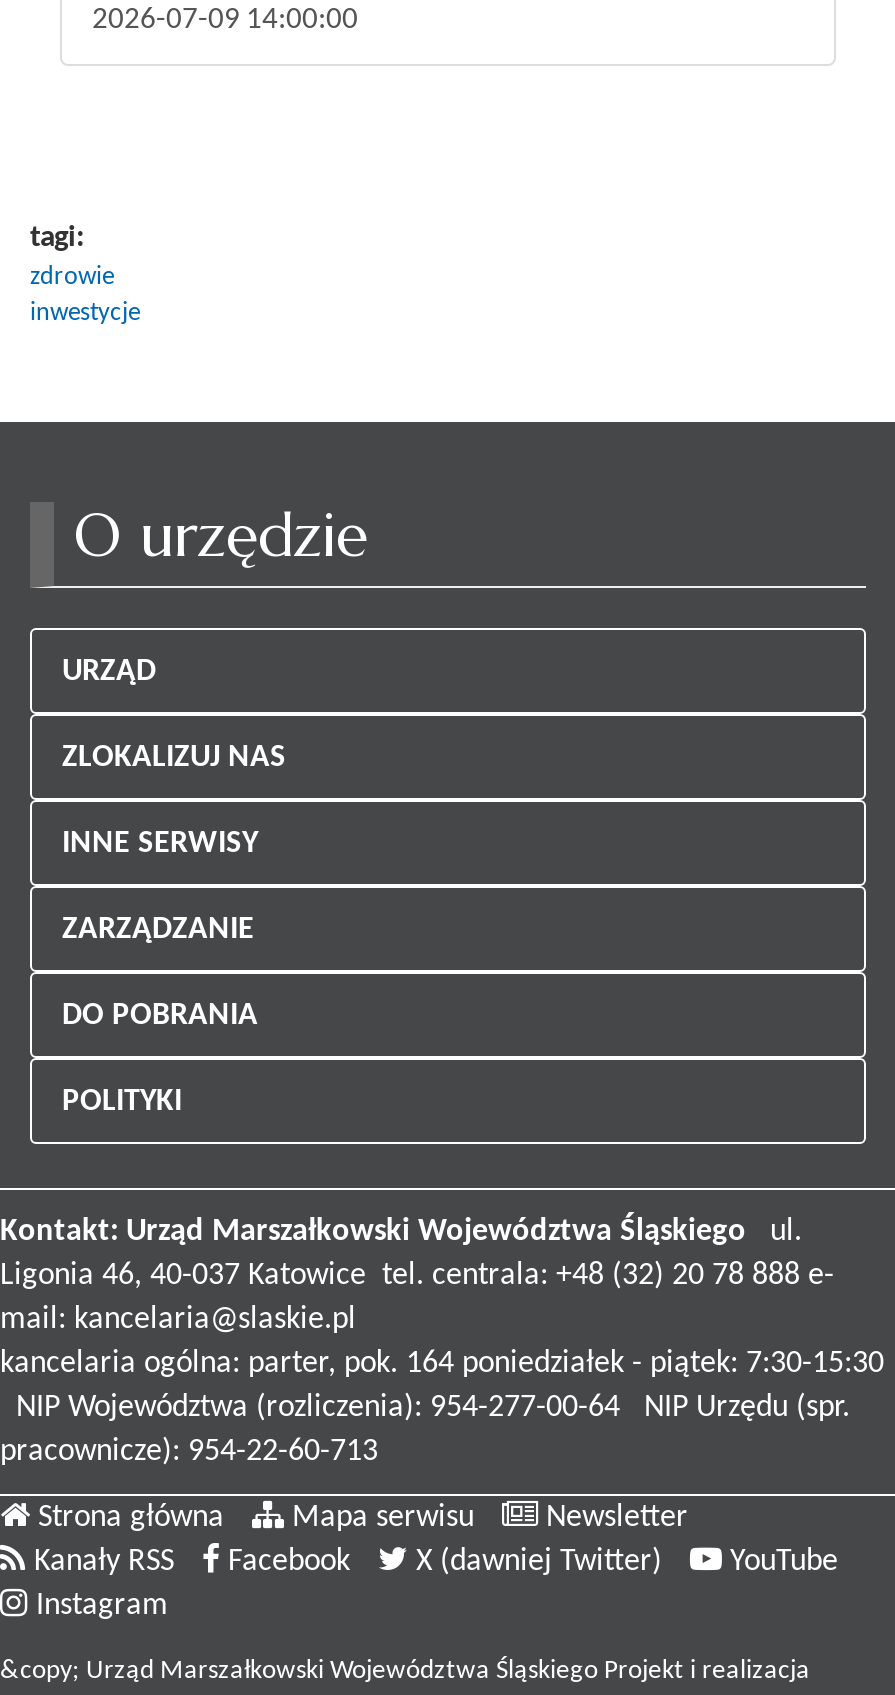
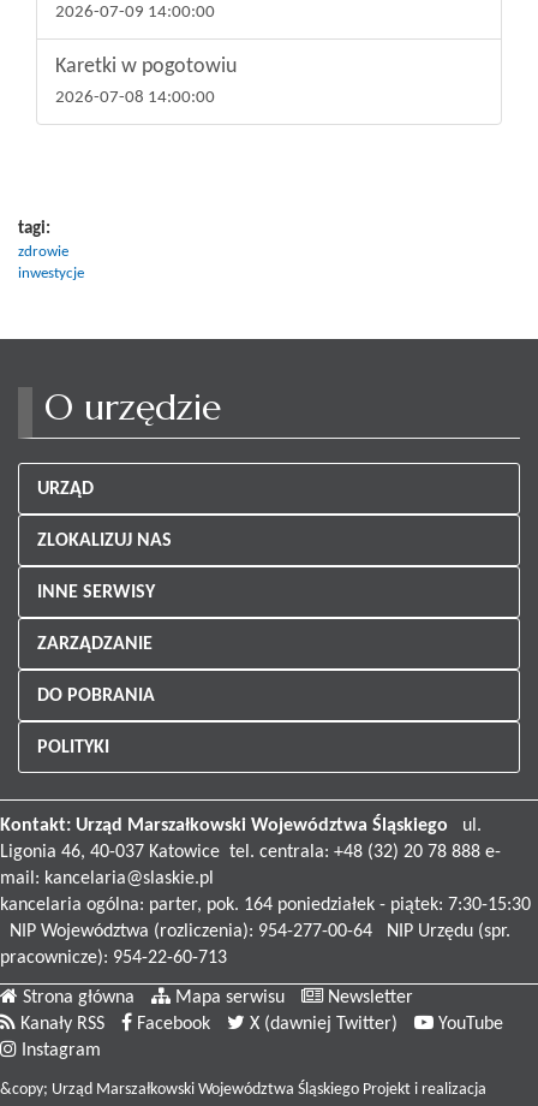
none -> [55,55,237,107] Karetki w pogotowiu | 2026-07-08 14:00:00

